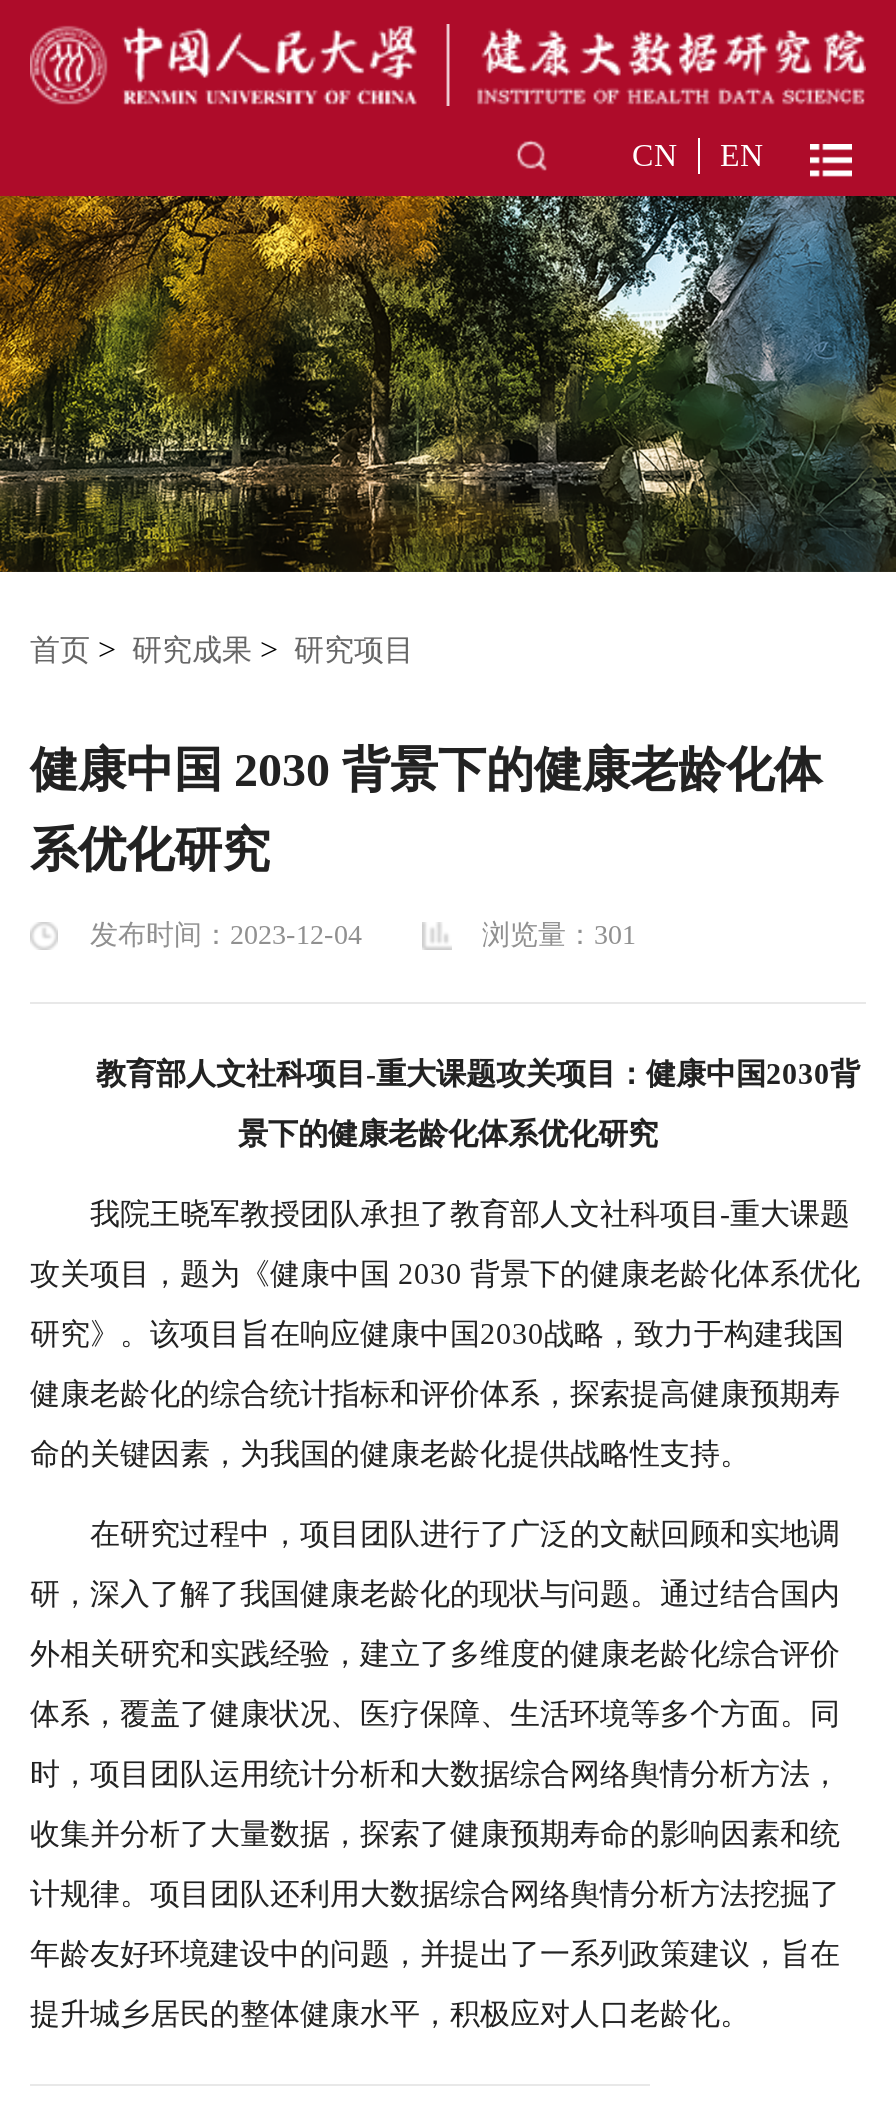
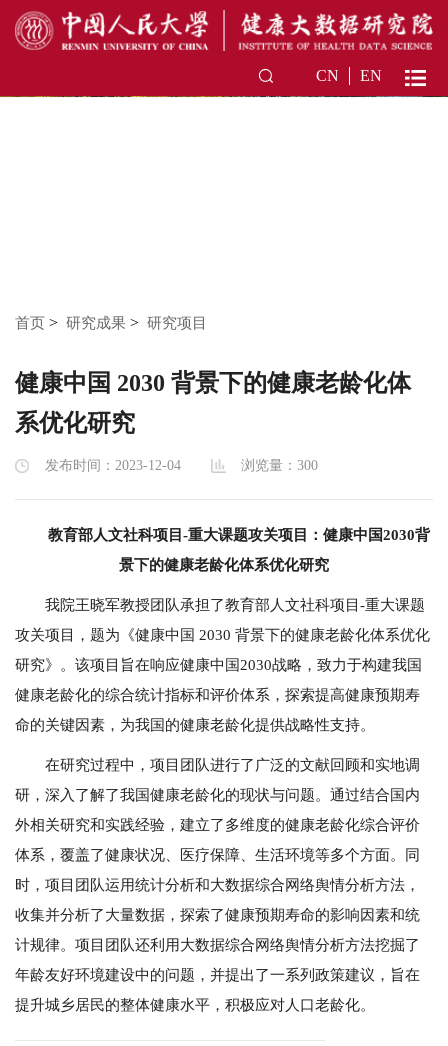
[6,196,890,574] [image] -> none
[482,920,636,950] 浏览量：301 -> [241,458,318,473] 浏览量：300

